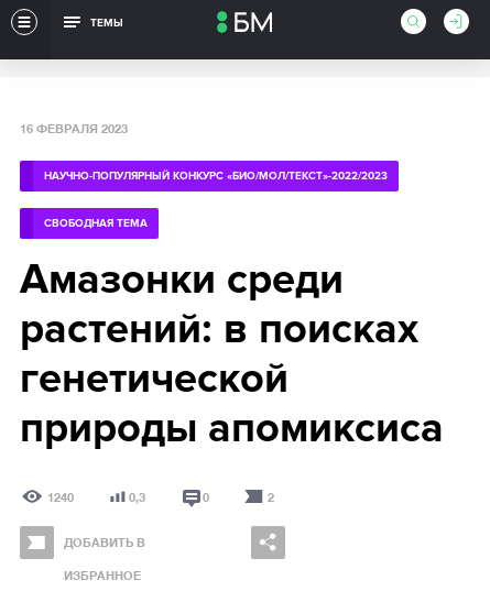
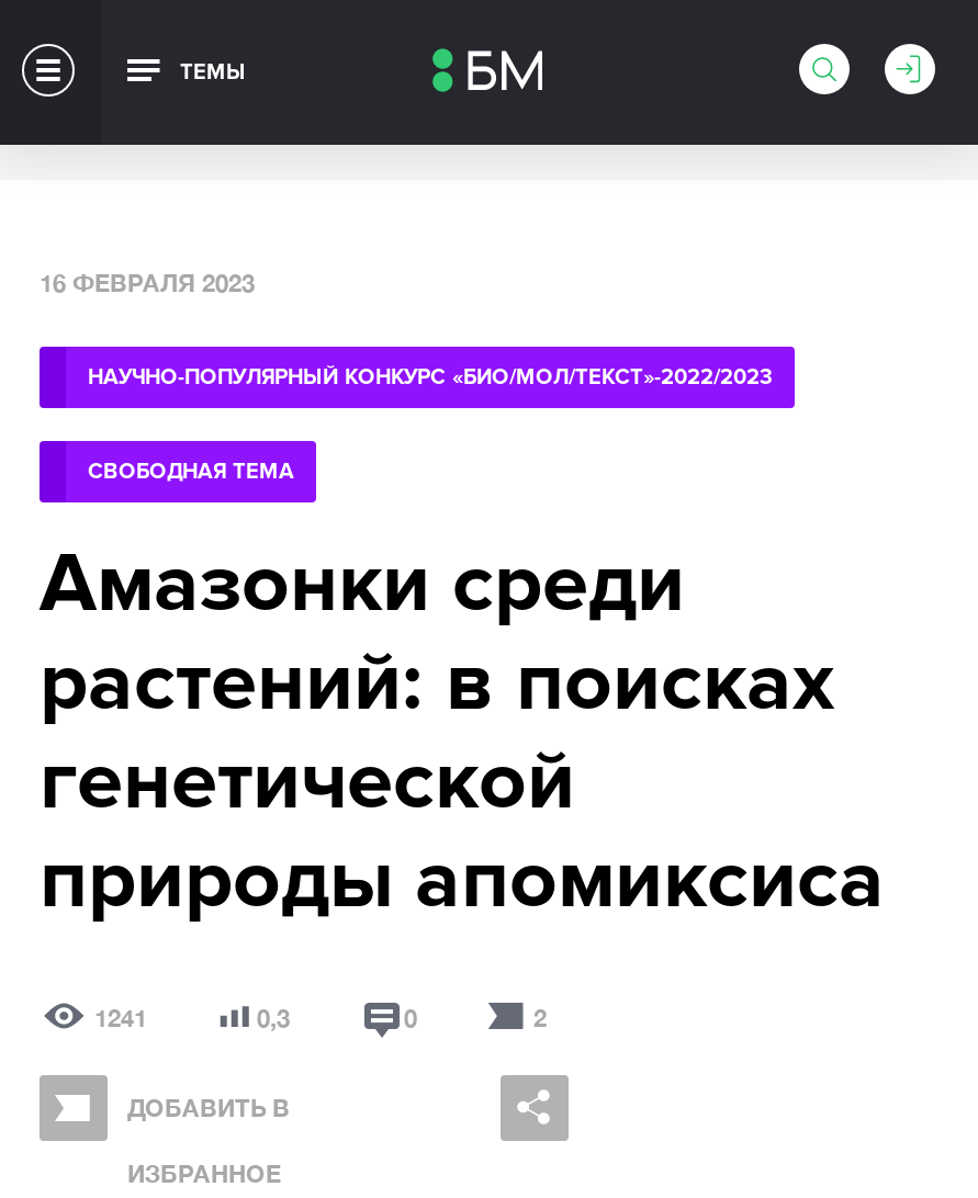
[47,490,74,504] 1240 -> [94,1003,147,1031] 1241

